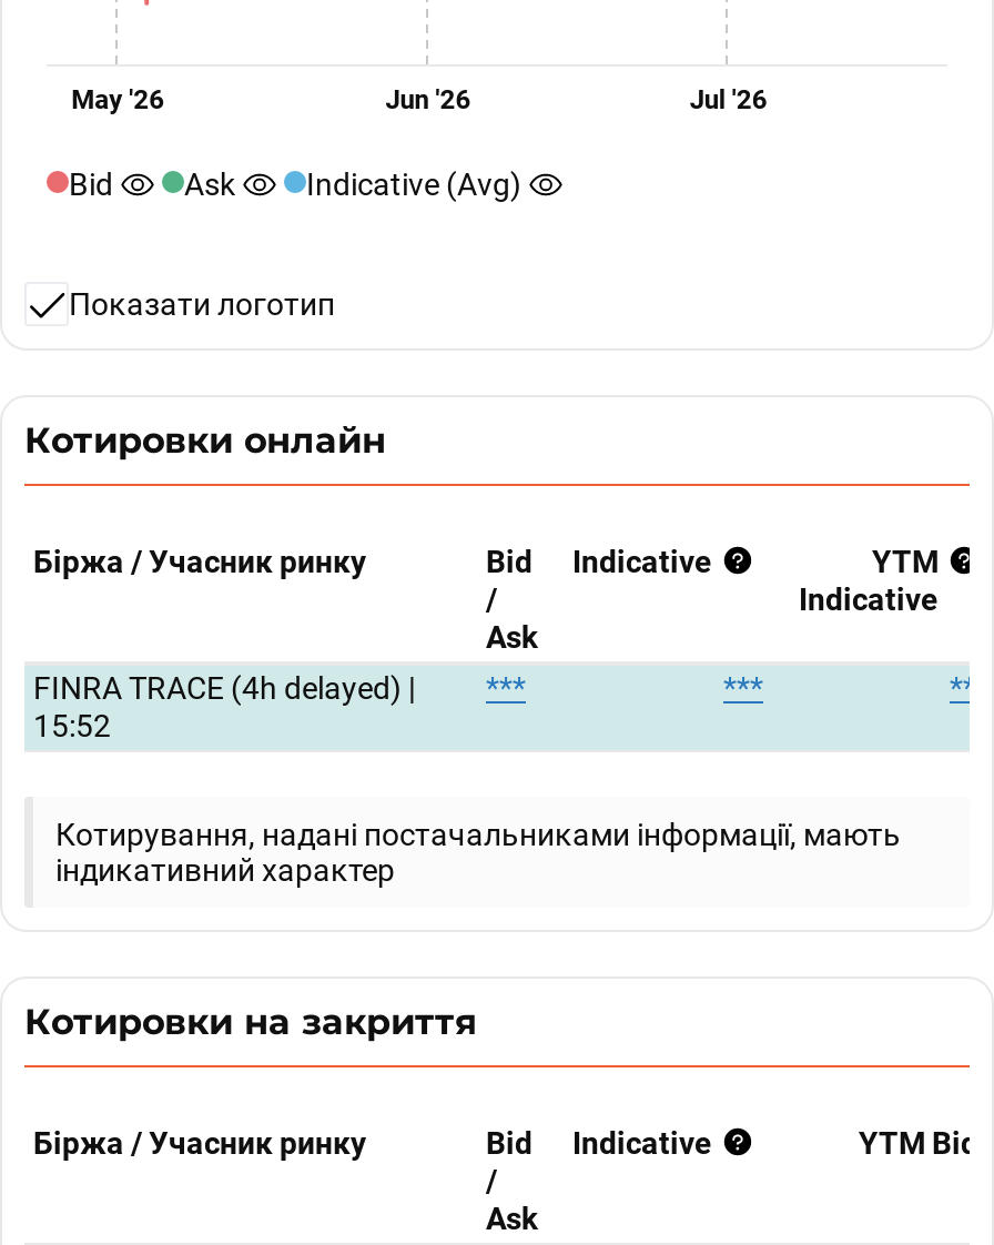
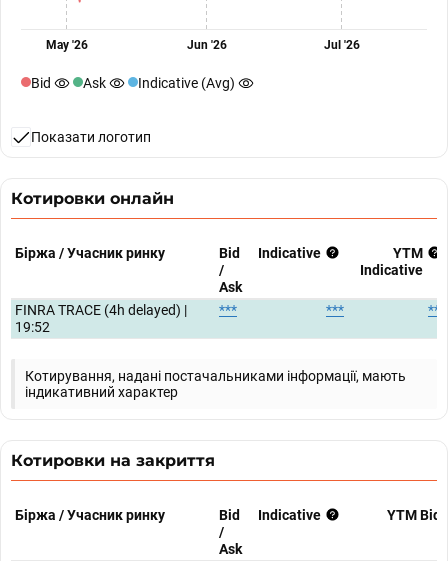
[33,708,111,743] 15:52 -> [15,319,50,335] 19:52

